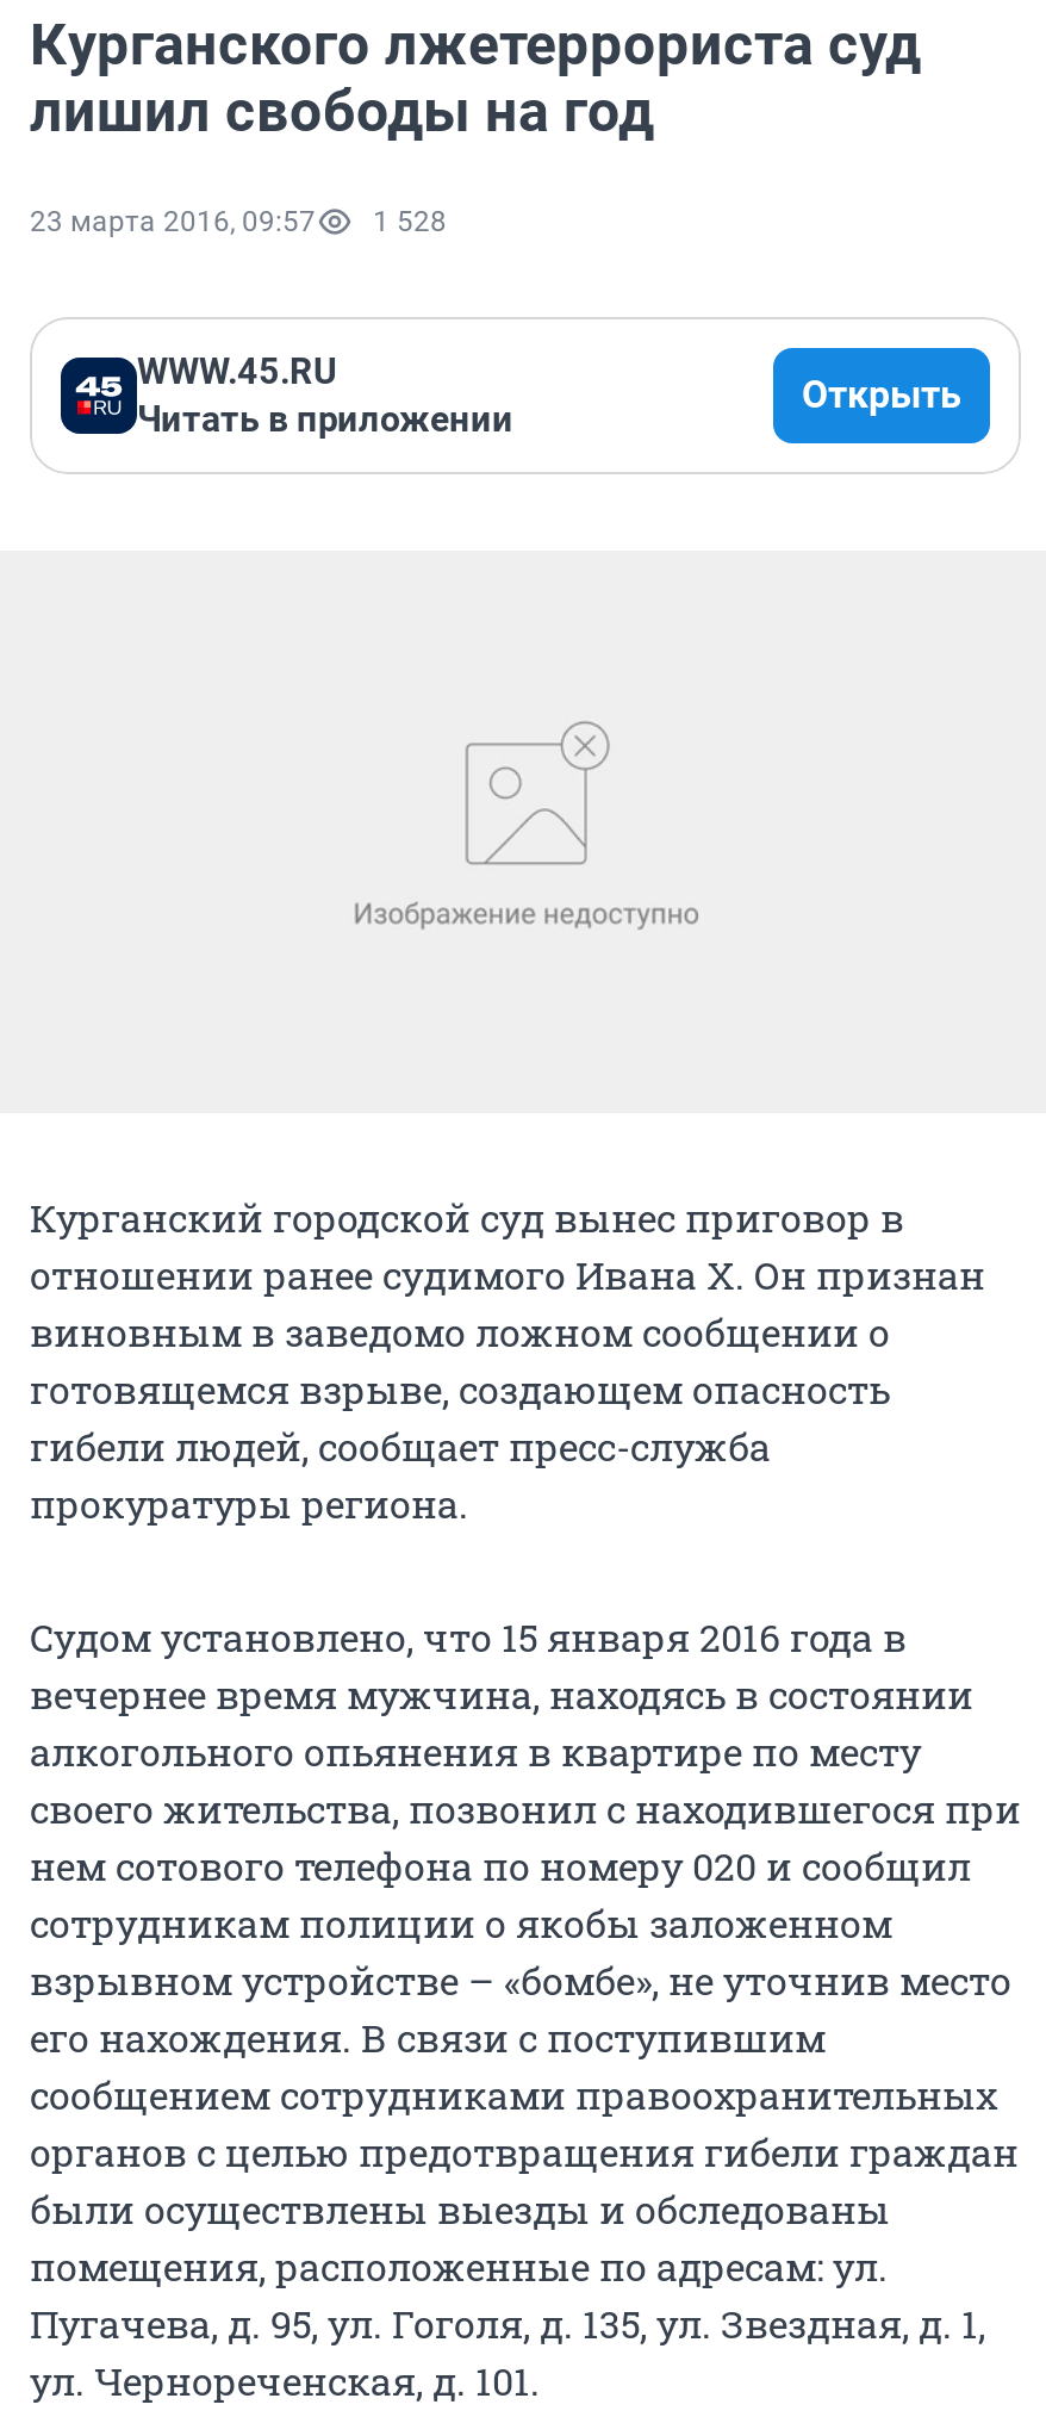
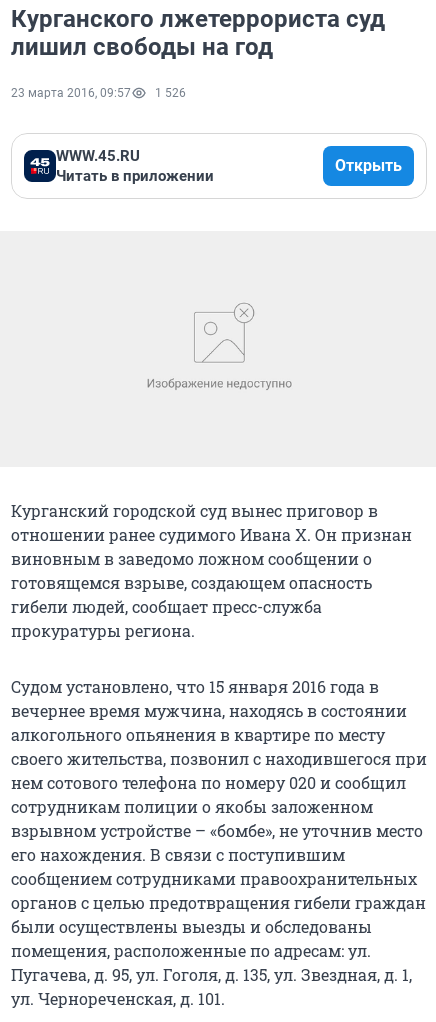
[30,205,447,239] 23 марта 2016, 09:57 1 528 -> [11,86,186,100] 23 марта 2016, 09:57 1 526

